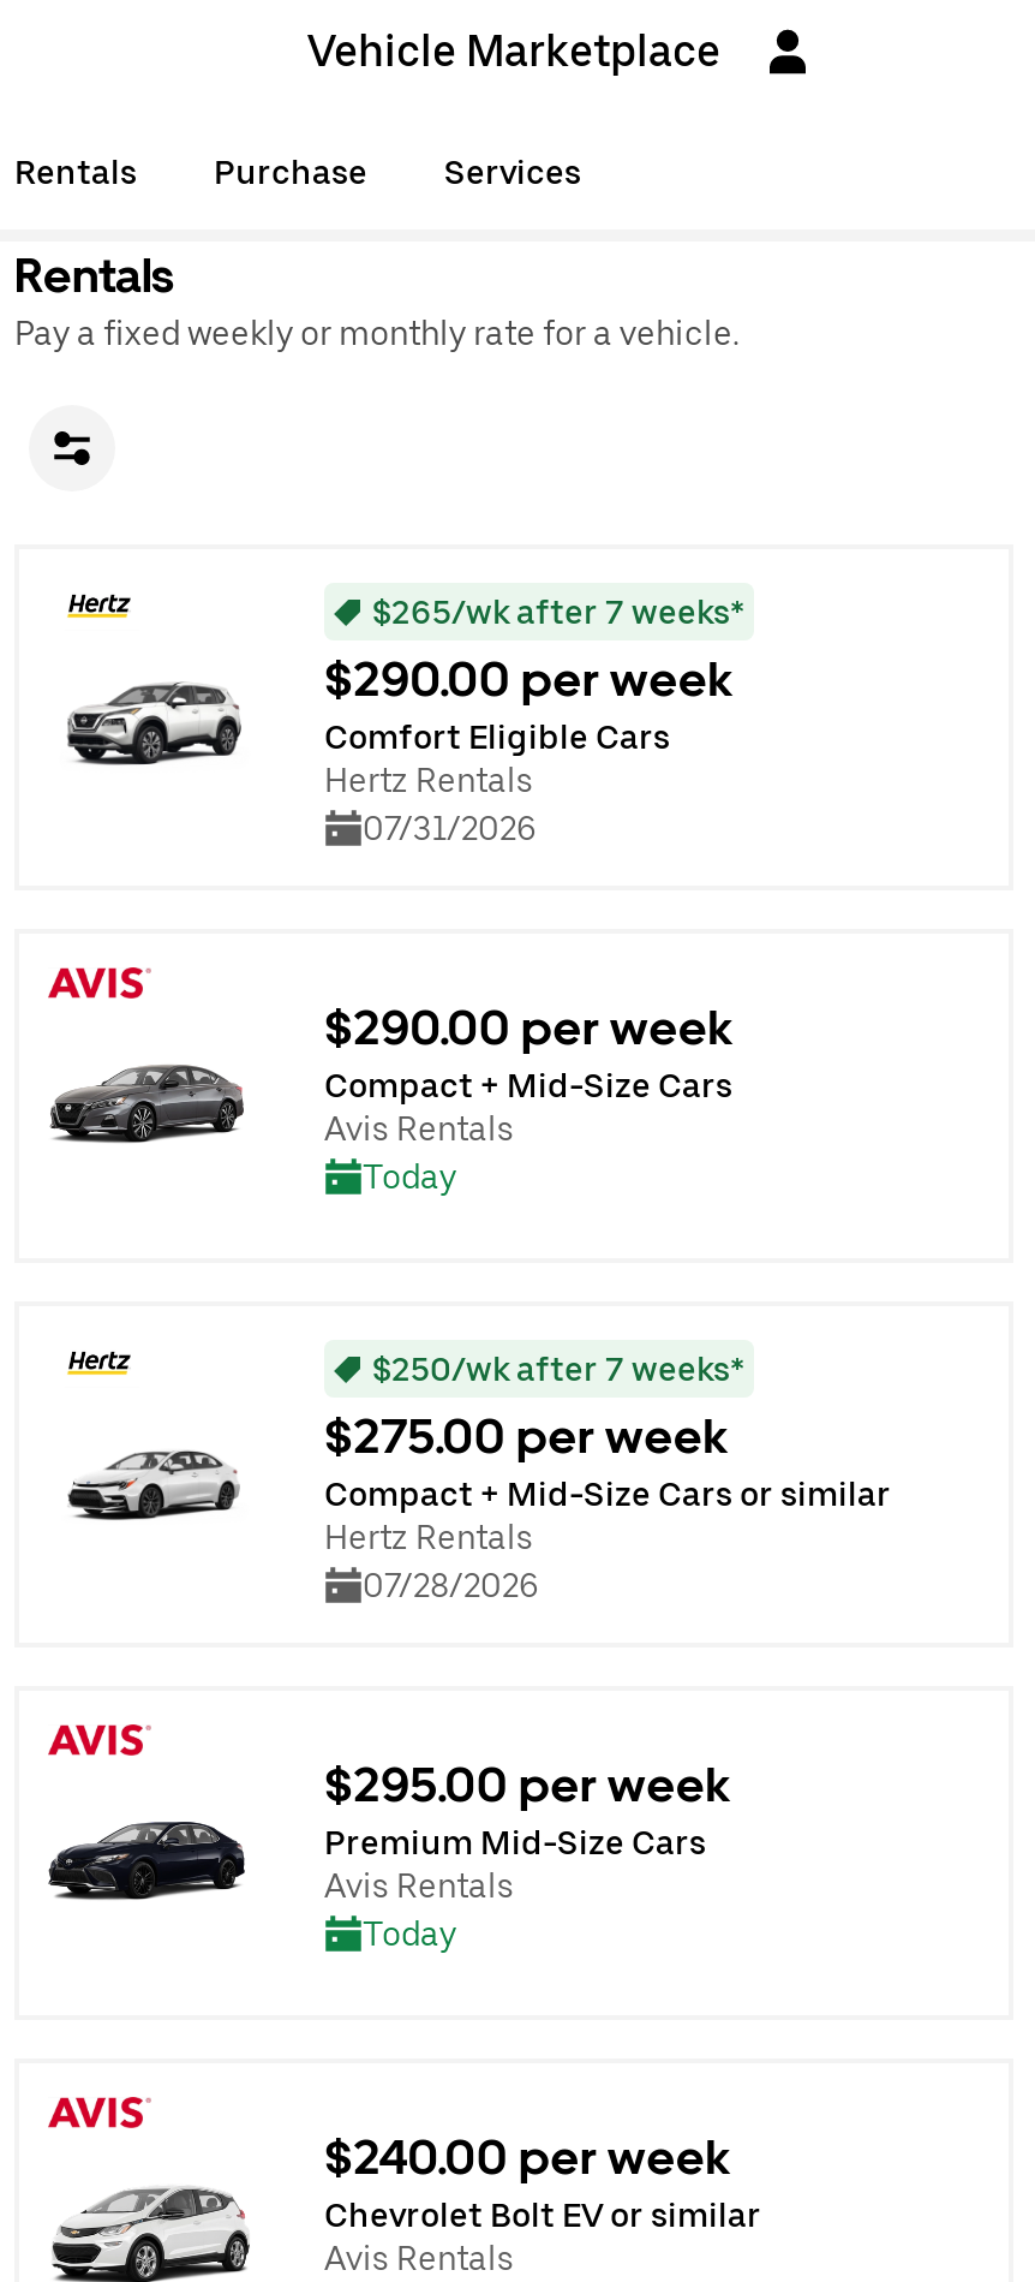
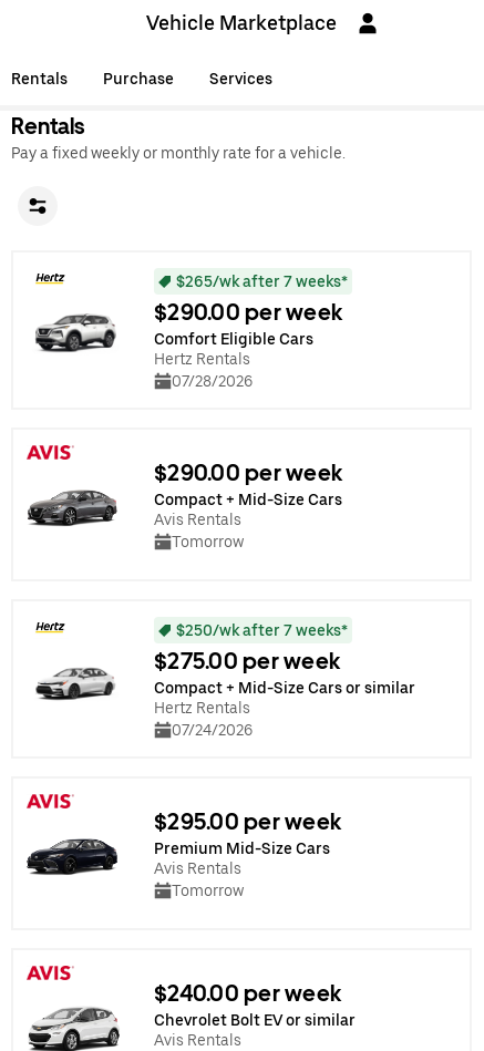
[363,809,536,847] 07/31/2026 -> [172,372,253,390] 07/28/2026
[363,1156,456,1194] Today -> [172,532,244,550] Tomorrow
[363,1566,538,1604] 07/28/2026 -> [172,721,253,739] 07/24/2026
[363,1913,456,1952] Today -> [172,881,244,899] Tomorrow

